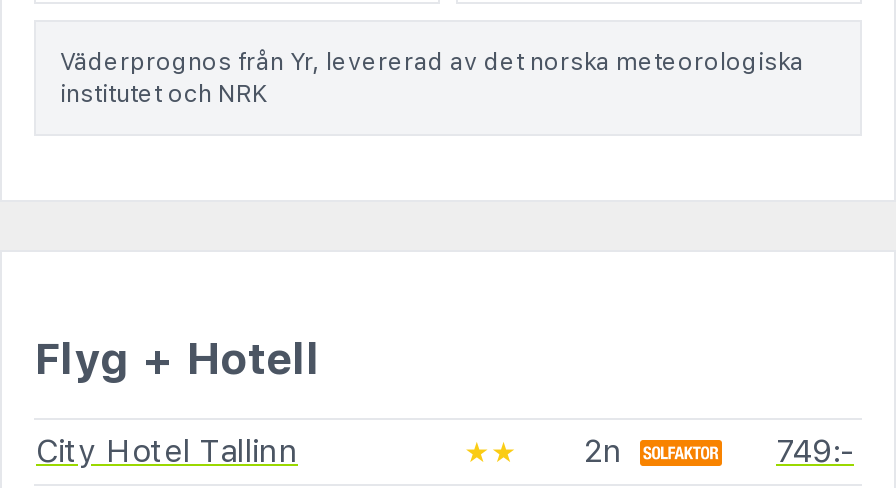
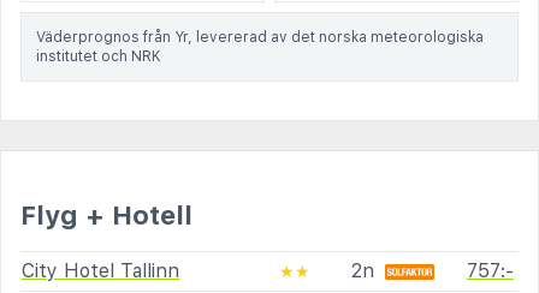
[776,431,854,469] 749:- -> [467,259,514,282] 757:-

